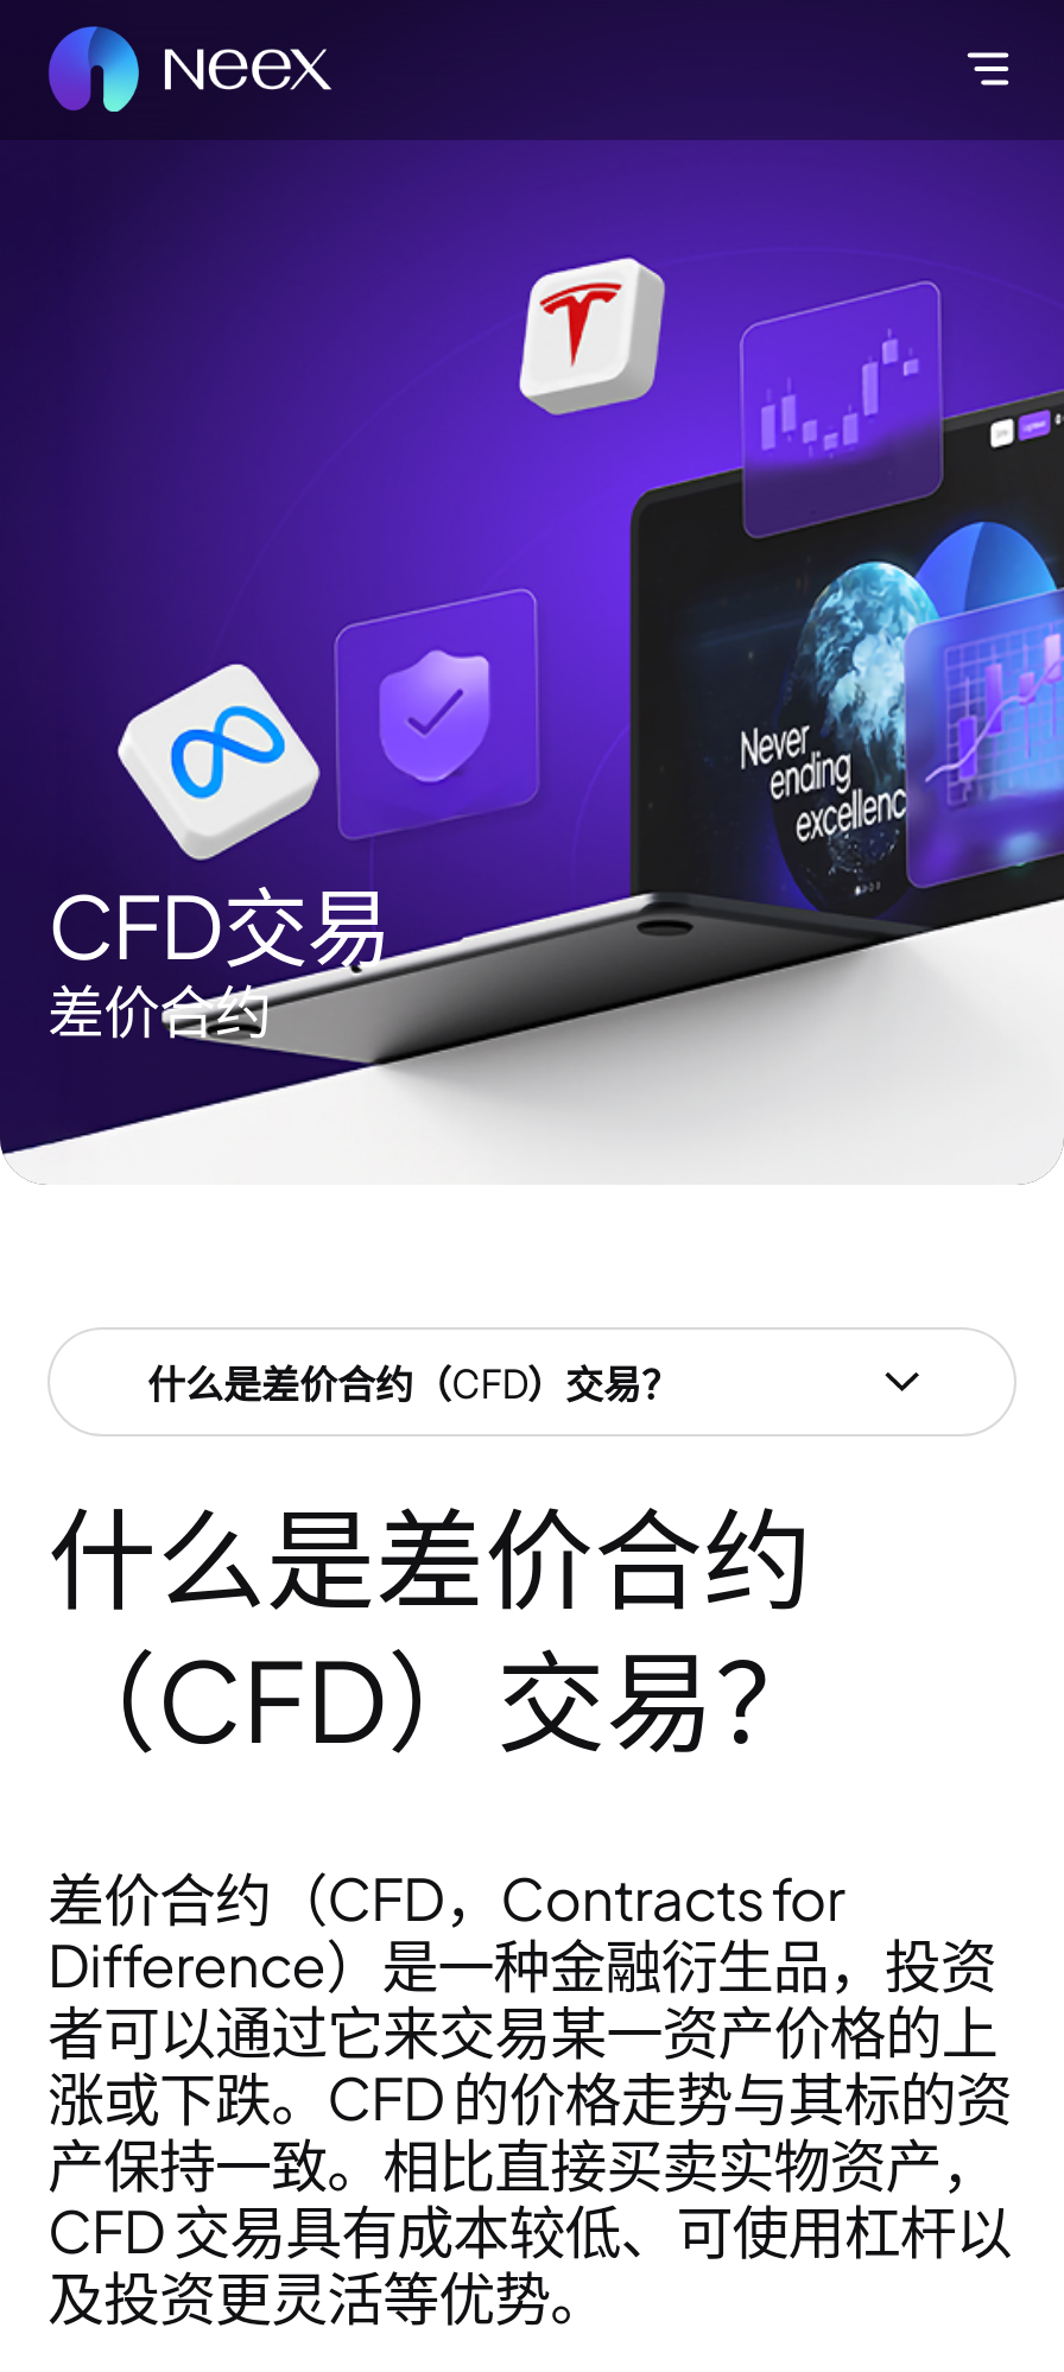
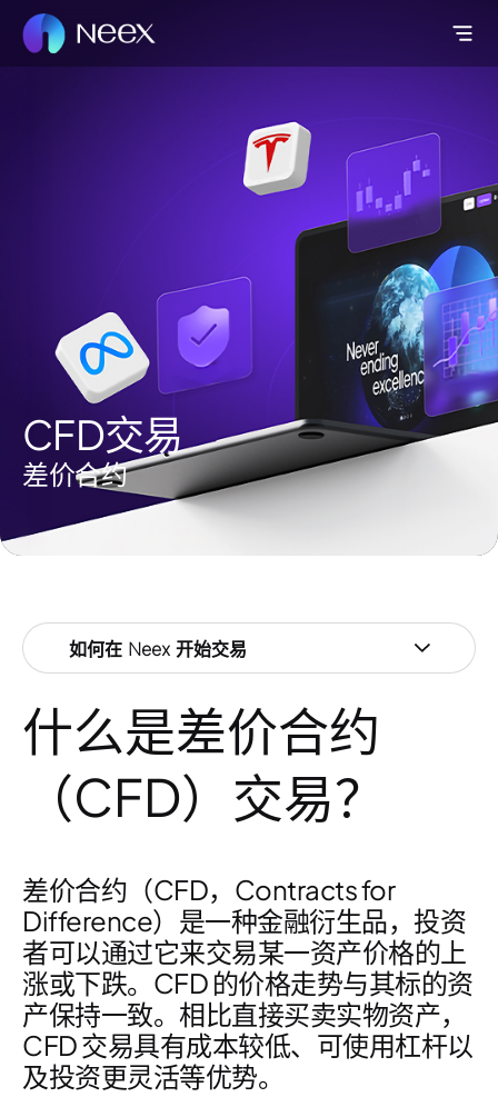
[147,1361,679,1408] 什么是差价合约（CFD）交易？ -> [69,638,247,660] 如何在 Neex 开始交易

